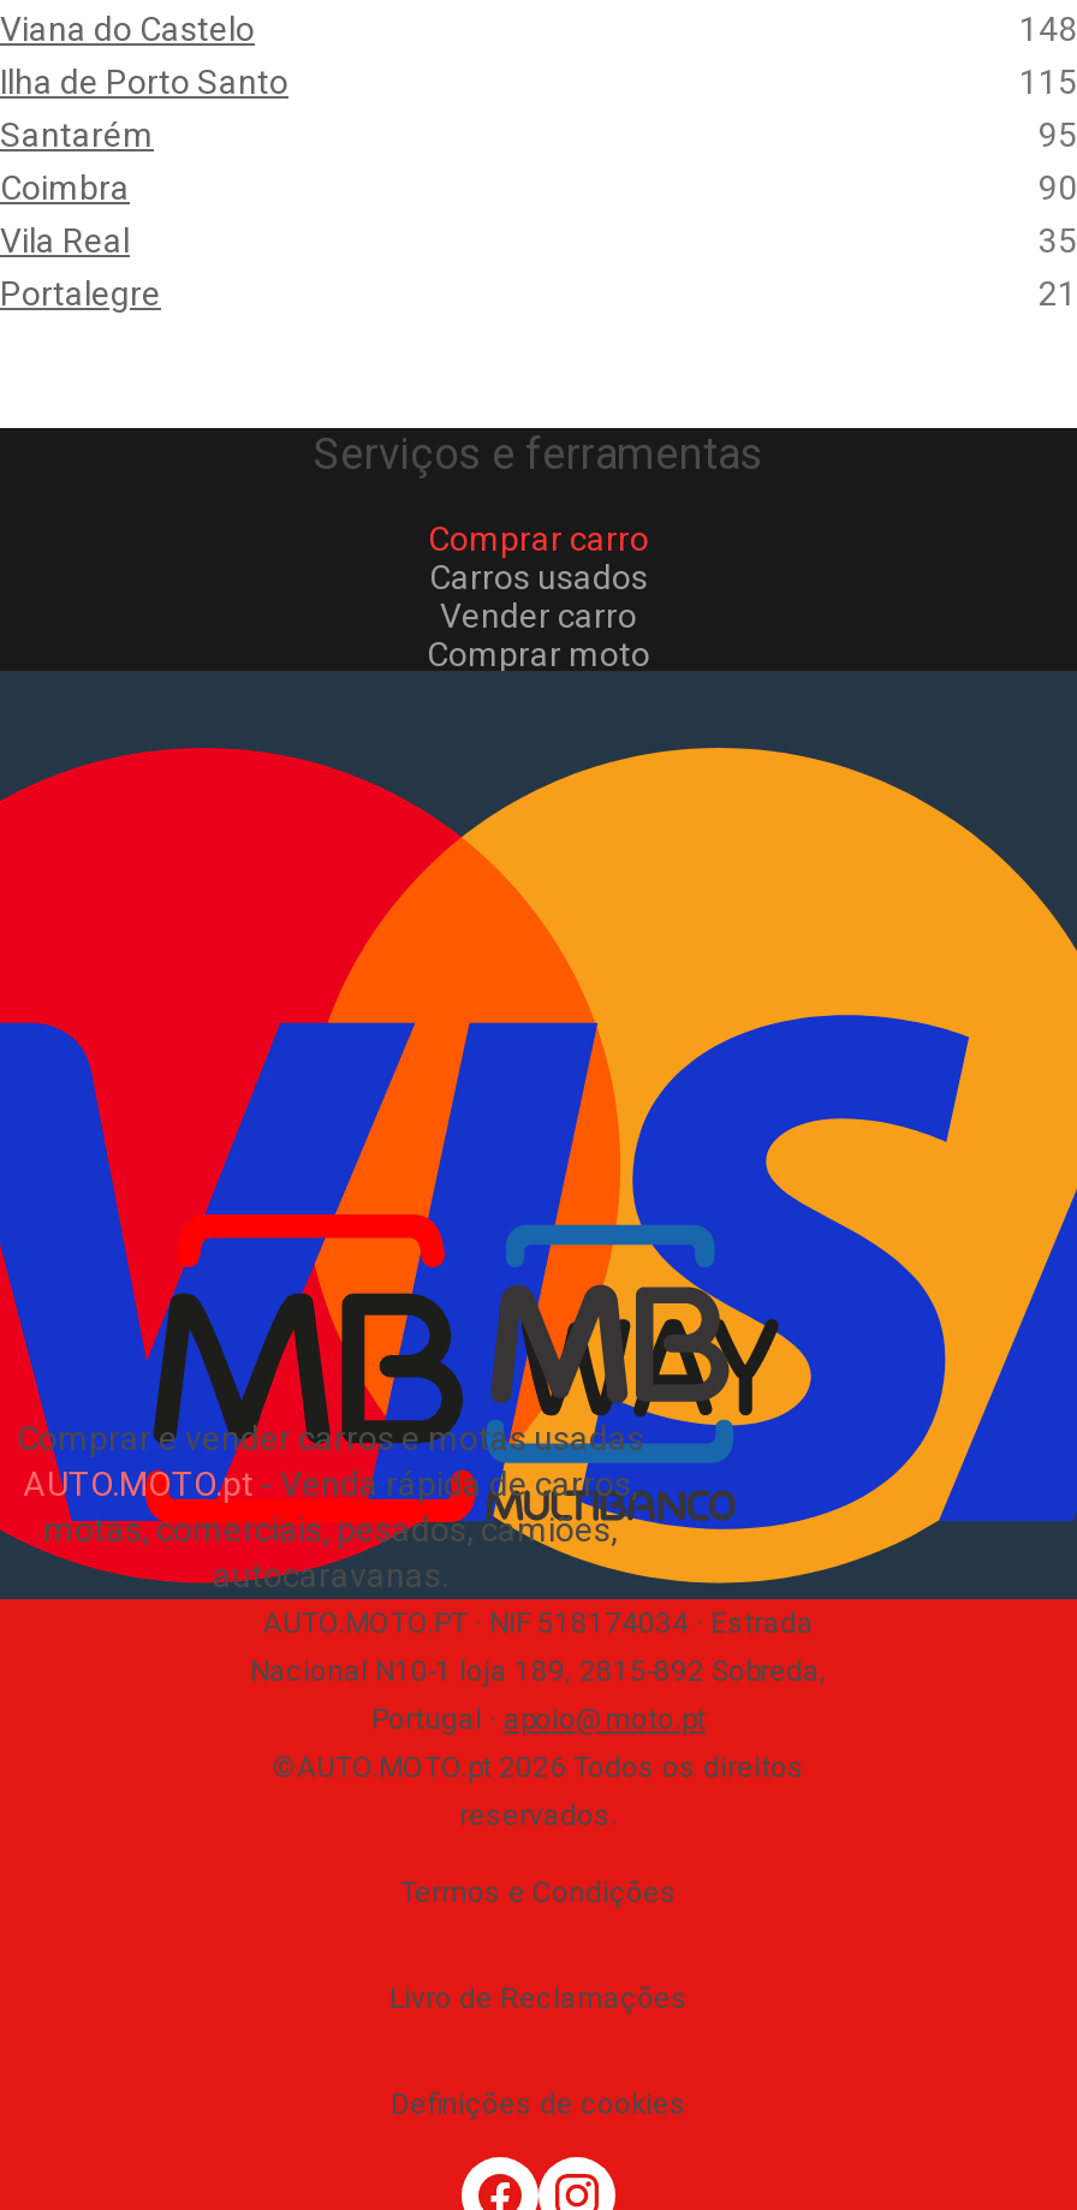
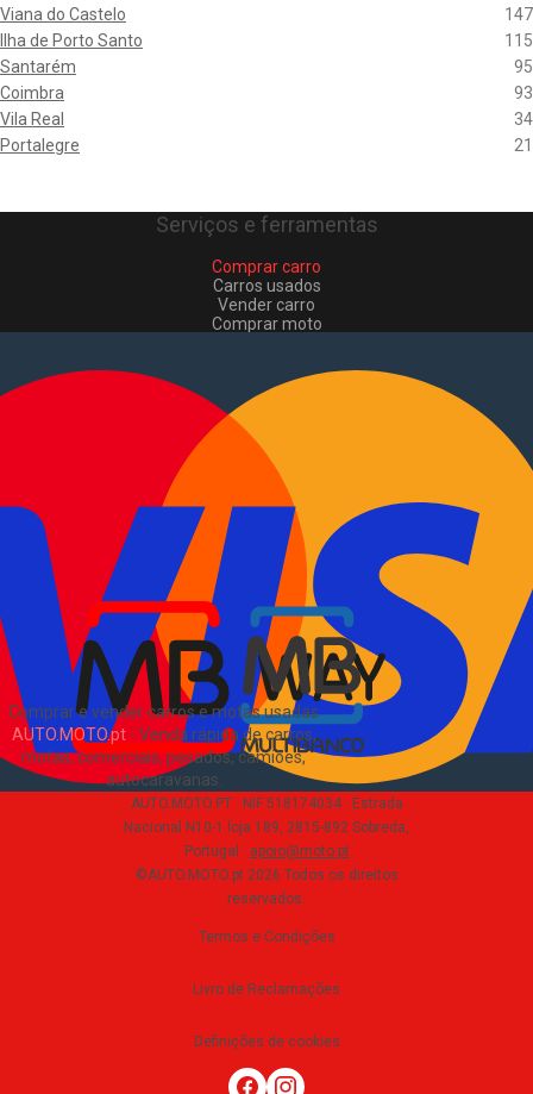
[1019,10,1077,48] 148 -> [504,5,533,24] 147
[1039,168,1077,207] 90 -> [514,83,533,102] 93
[1039,221,1077,260] 35 -> [514,110,533,129] 34

